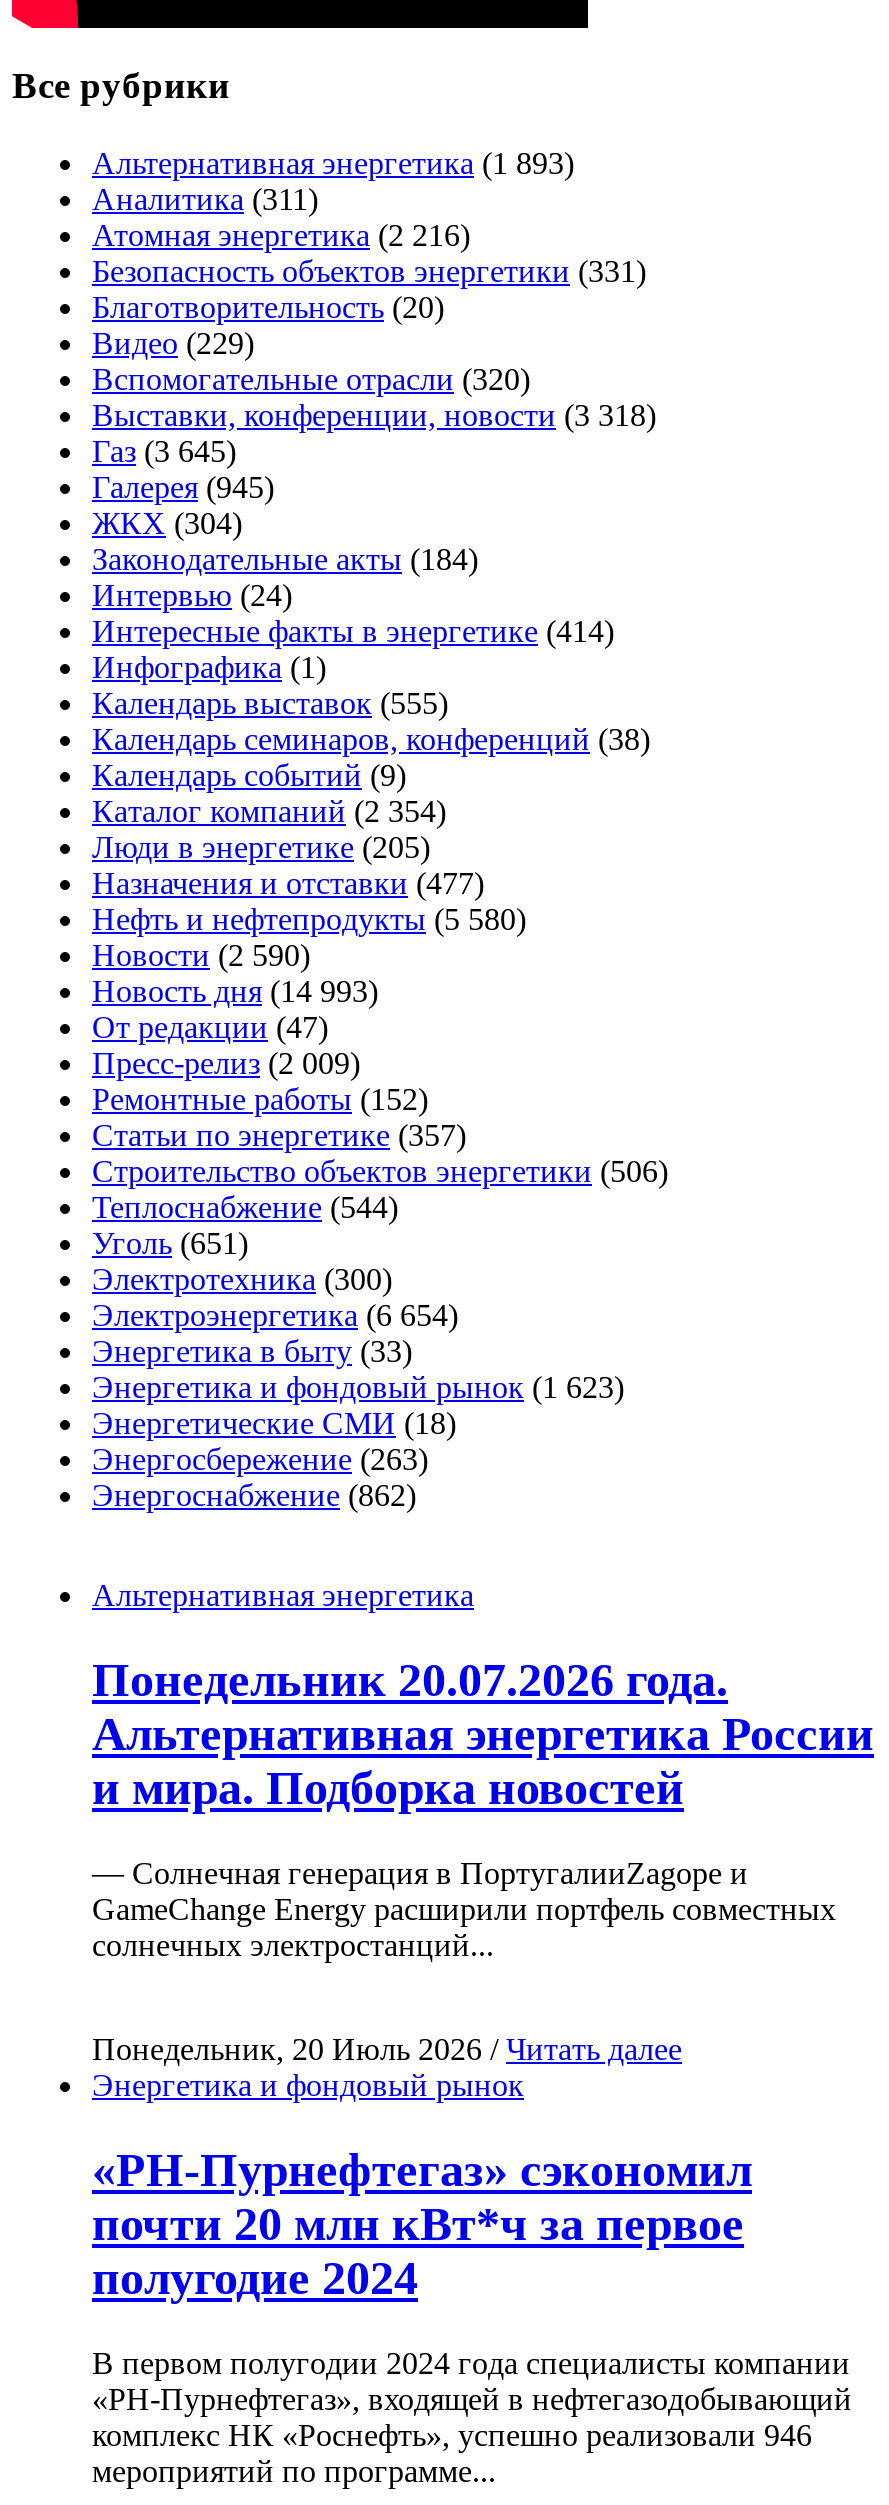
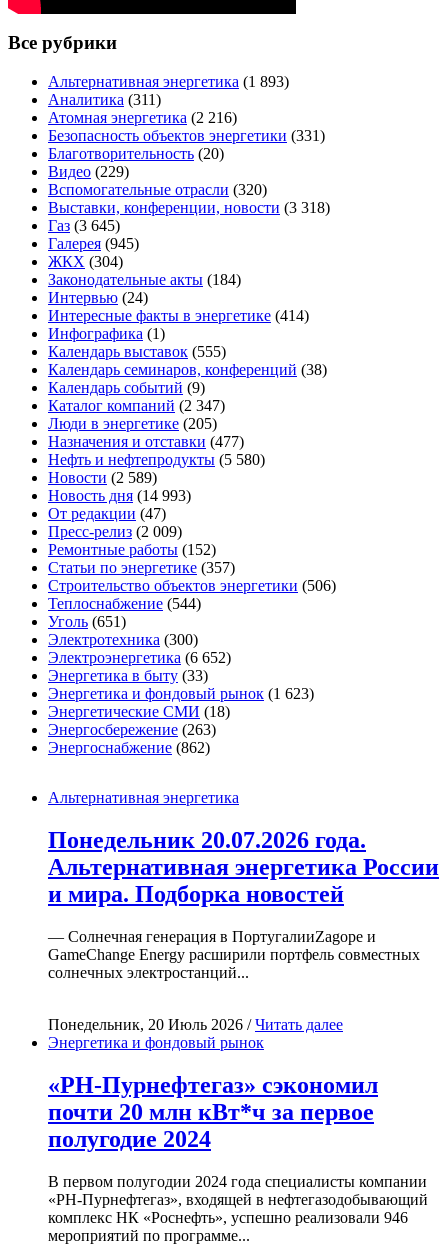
[92,794,446,828] Каталог компаний (2 354) -> [48,397,225,414] Каталог компаний (2 347)
[92,938,310,972] Новости (2 590) -> [48,469,157,486] Новости (2 589)
[92,1298,458,1332] Электроэнергетика (6 654) -> [48,649,231,666] Электроэнергетика (6 652)

